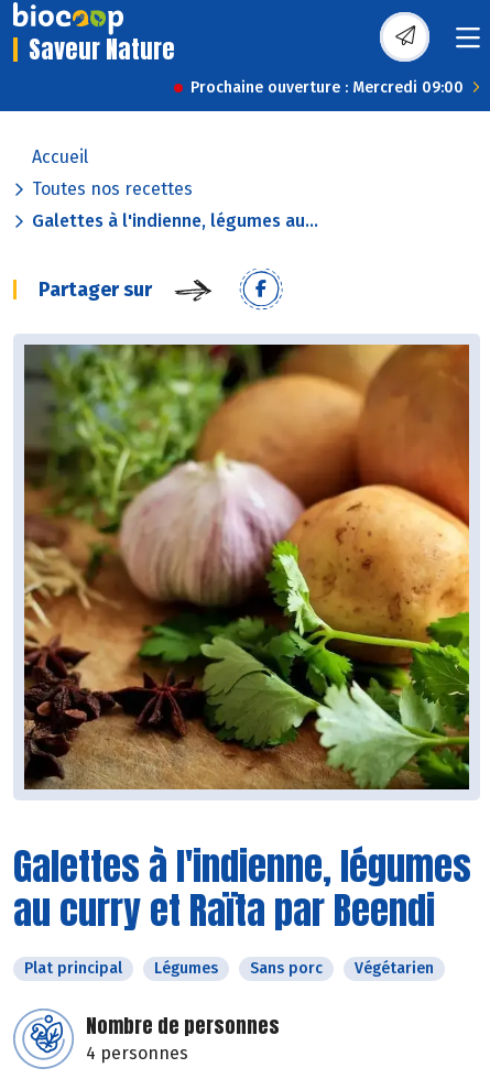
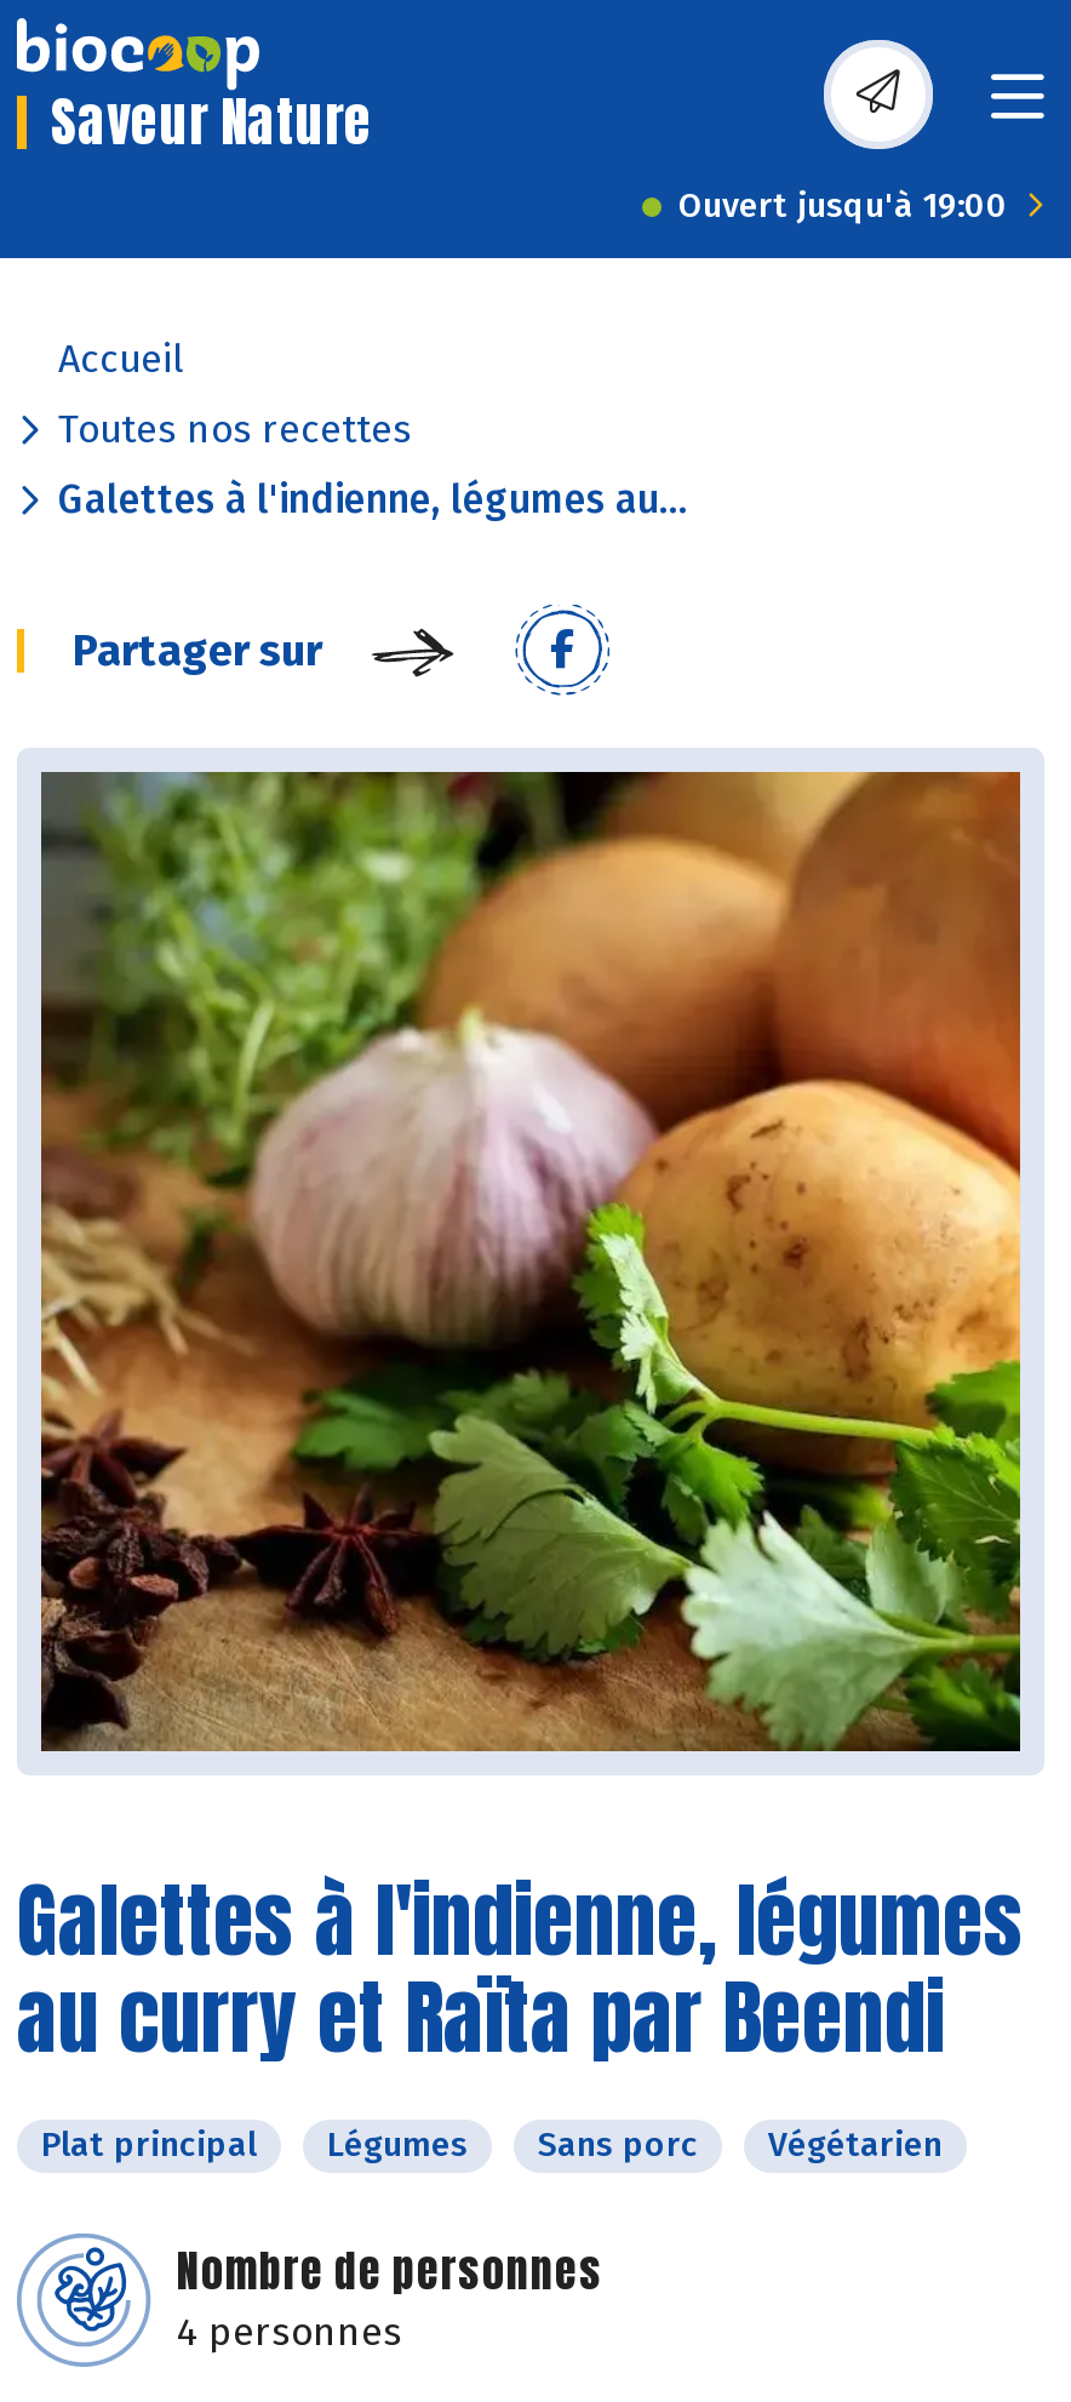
[190,78,464,97] Prochaine ouverture : Mercredi 09:00 -> [678,185,1008,227] Ouvert jusqu'à 19:00

